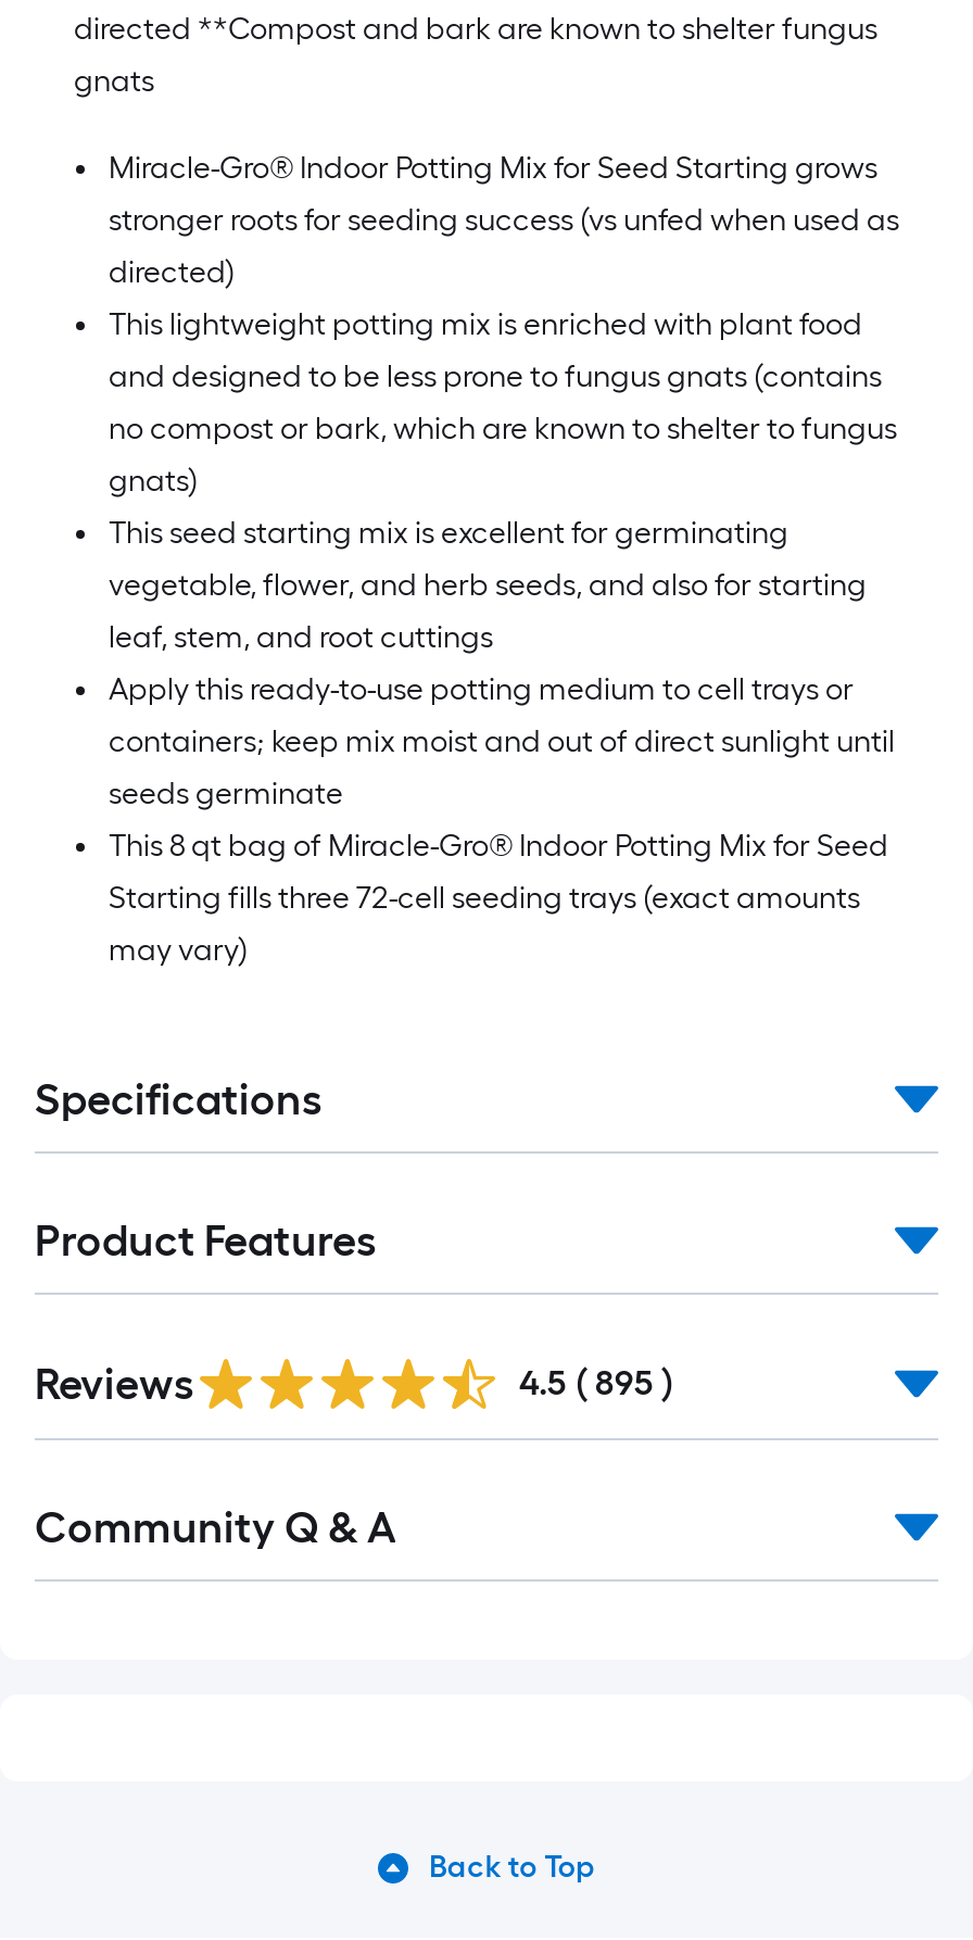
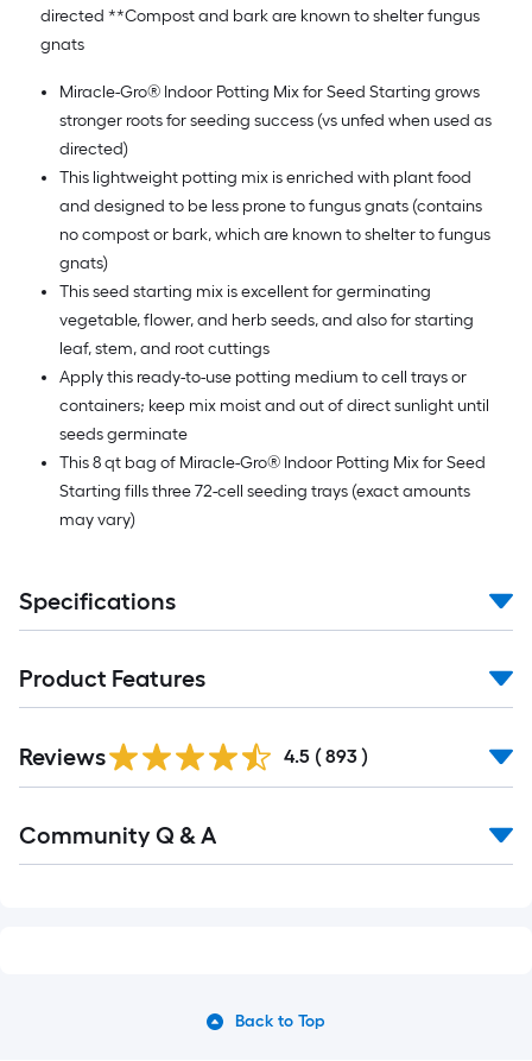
[519,1362,673,1403] 4.5 ( 895 ) -> [284,745,368,768] 4.5 ( 893 )

